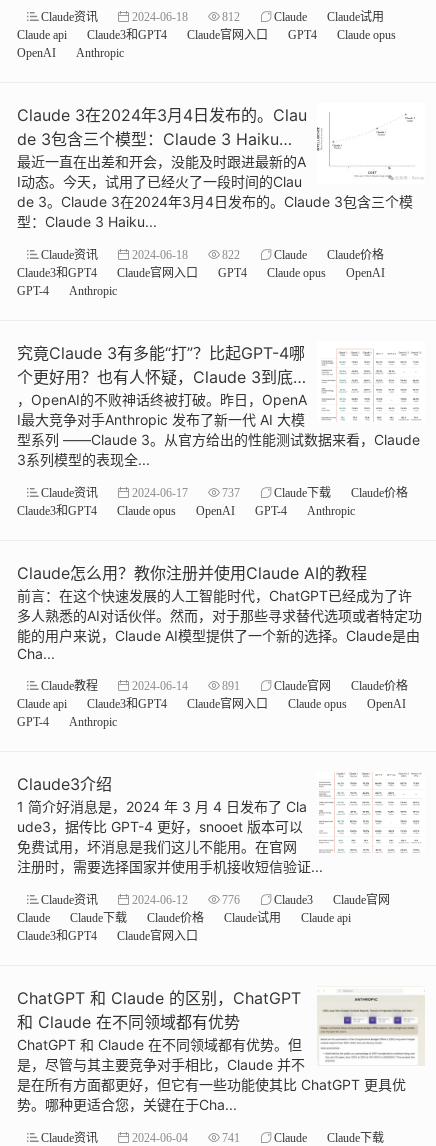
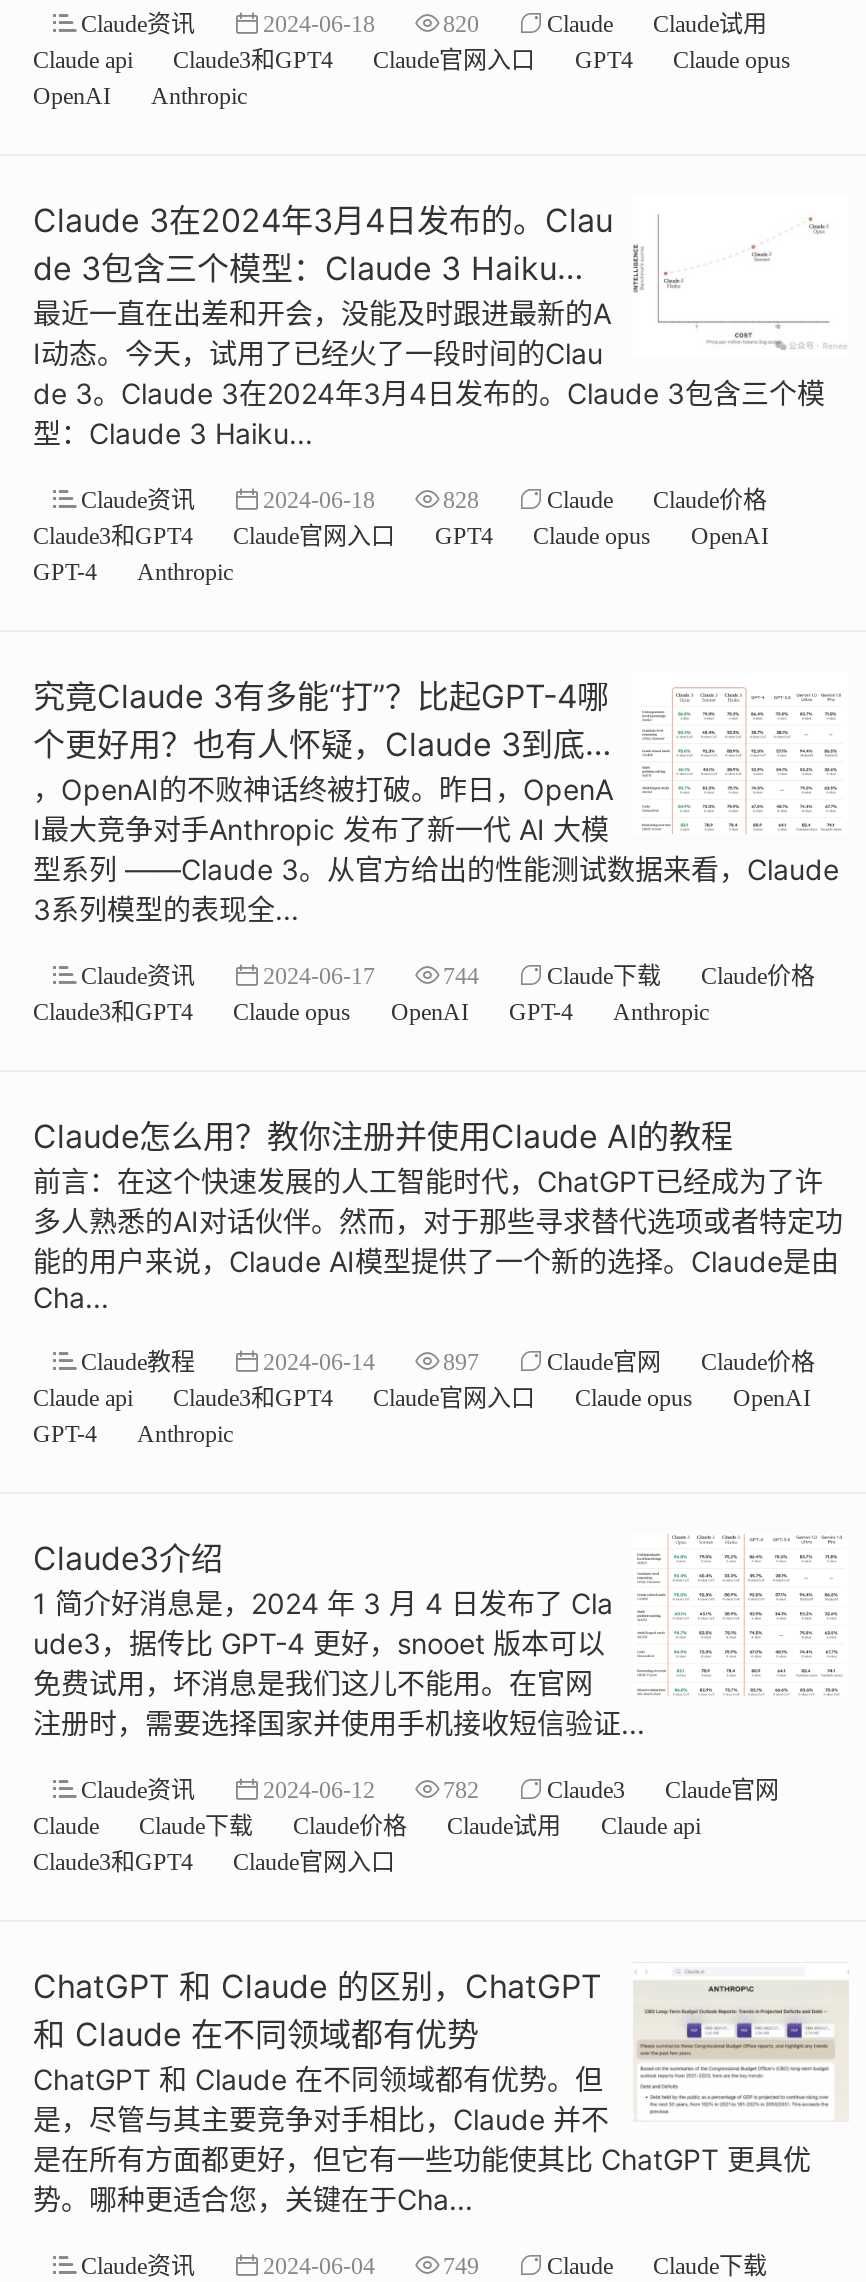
[222,10,240,23] 812 -> [443,9,479,35] 820
[222,248,240,261] 822 -> [443,485,479,511] 828
[222,486,240,499] 737 -> [443,961,479,987] 744
[222,679,240,692] 891 -> [443,1347,479,1373] 897
[222,893,240,906] 776 -> [443,1775,479,1801] 782
[222,1131,240,1144] 741 -> [443,2251,479,2277] 749

